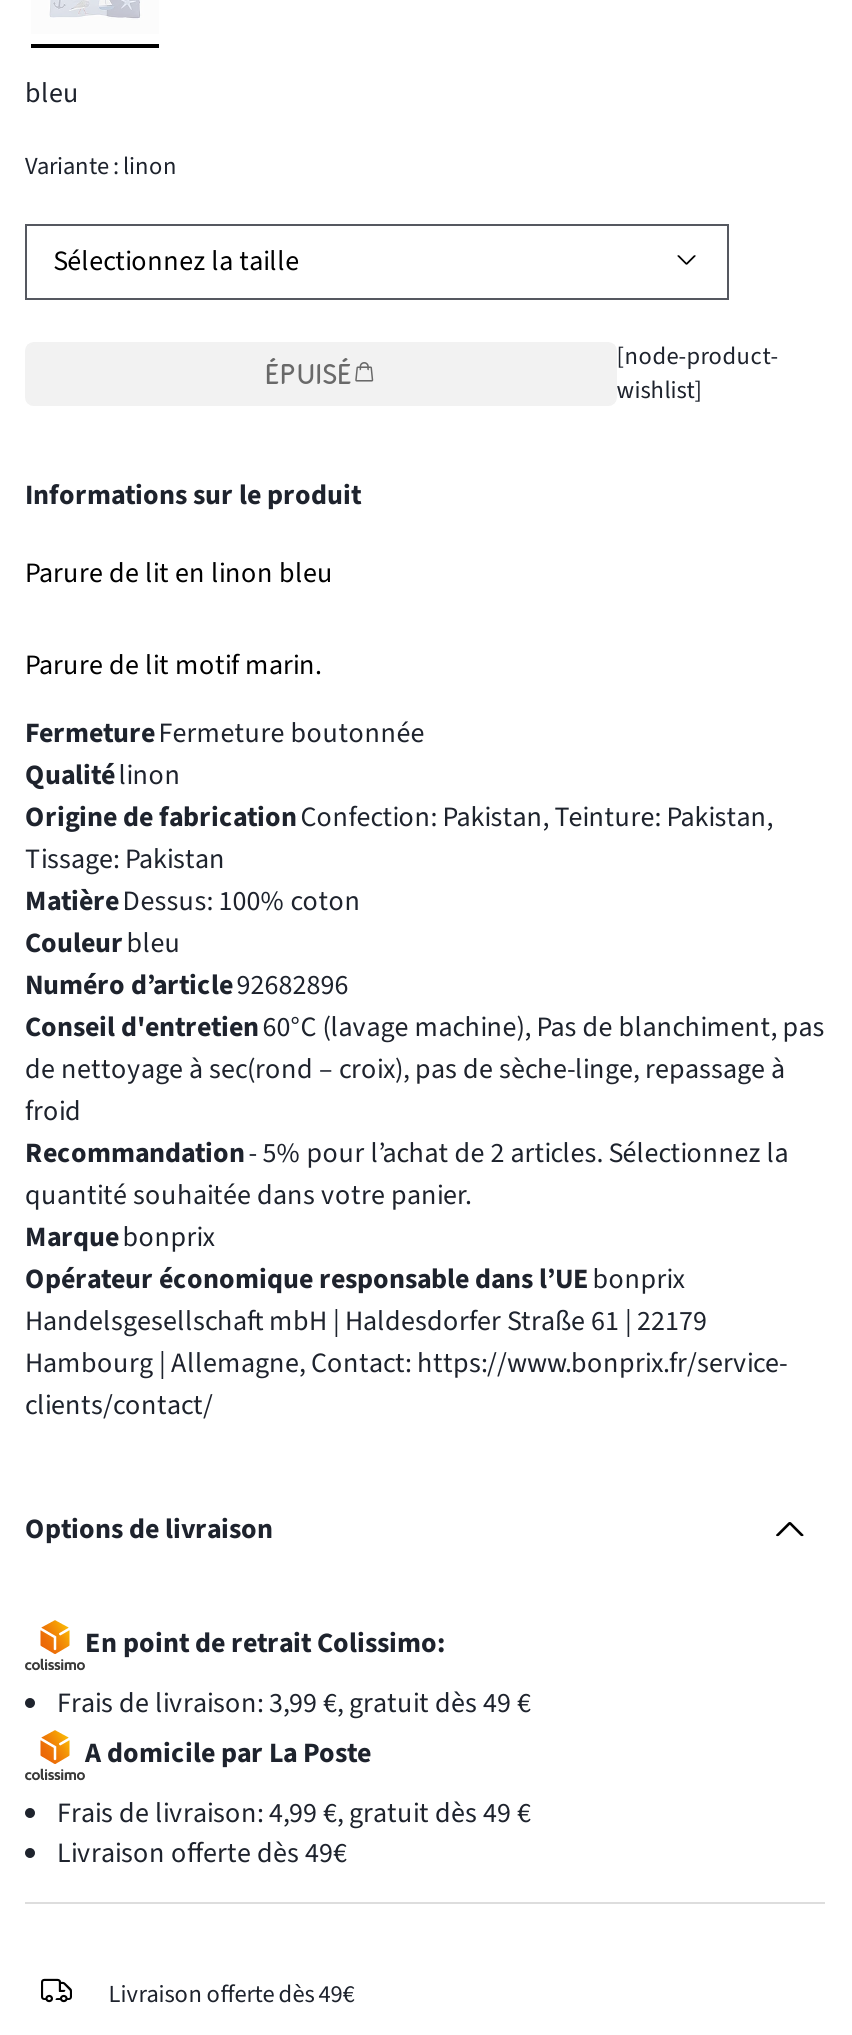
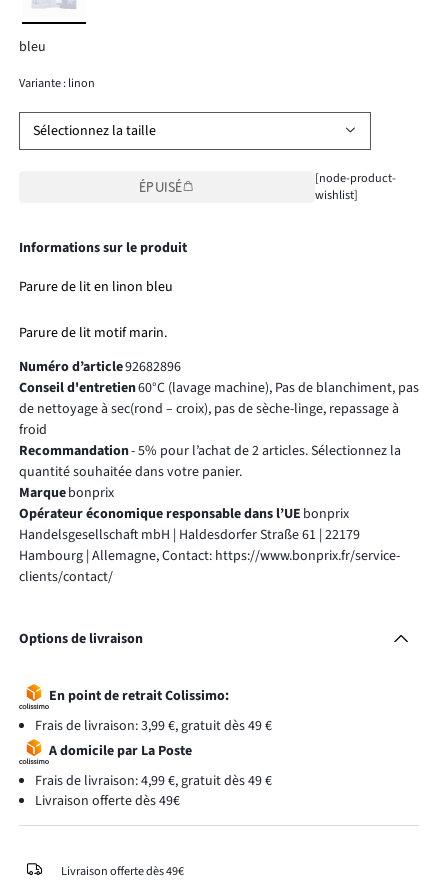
[25,713,773,963] Fermeture Fermeture boutonnée | Qualité linon | Origine de fabrication Confection: Pakistan, Teinture: Pakistan, | Tissage: Pakistan | Matière Dessus: 100% coton | Couleur bleu -> none

